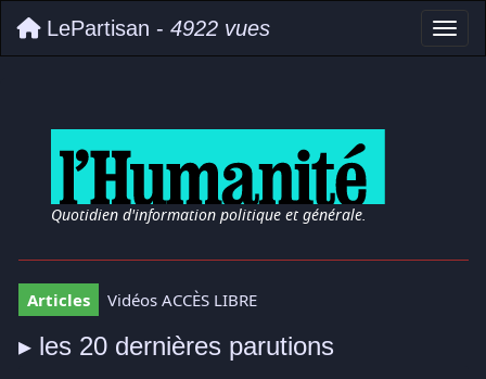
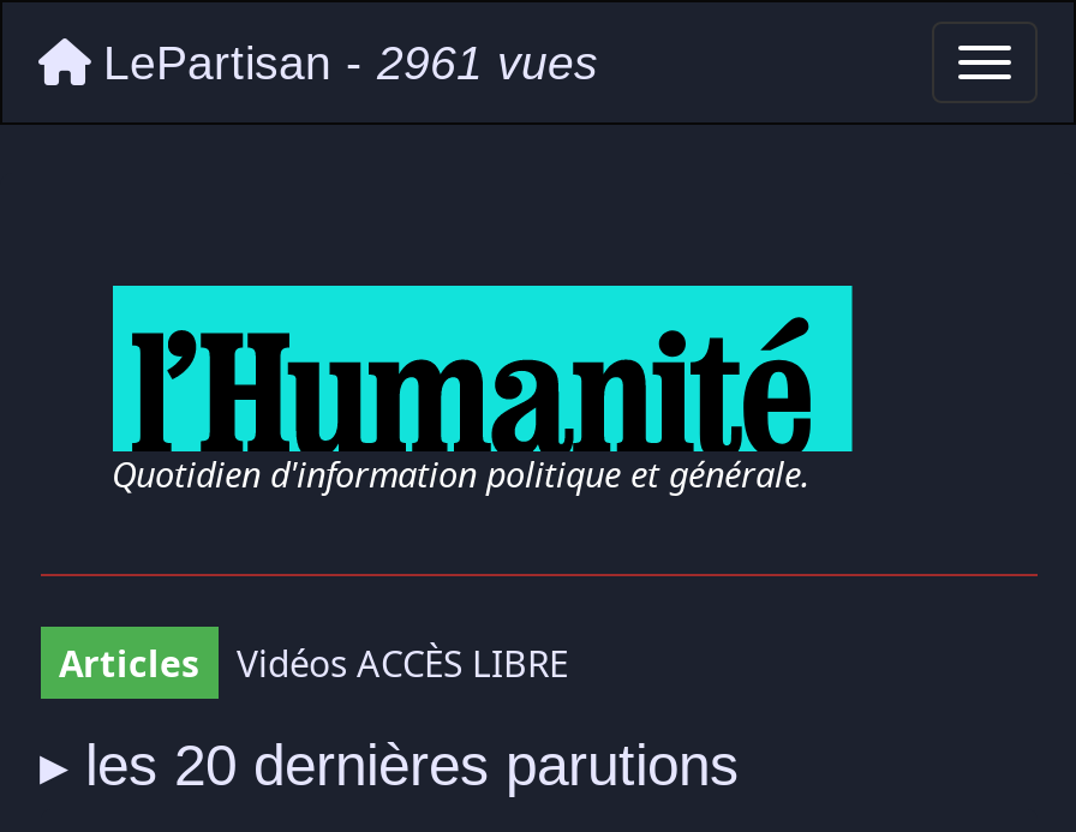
[47,16,270,40] LePartisan - 4922 vues -> [103,36,598,89] LePartisan - 2961 vues

